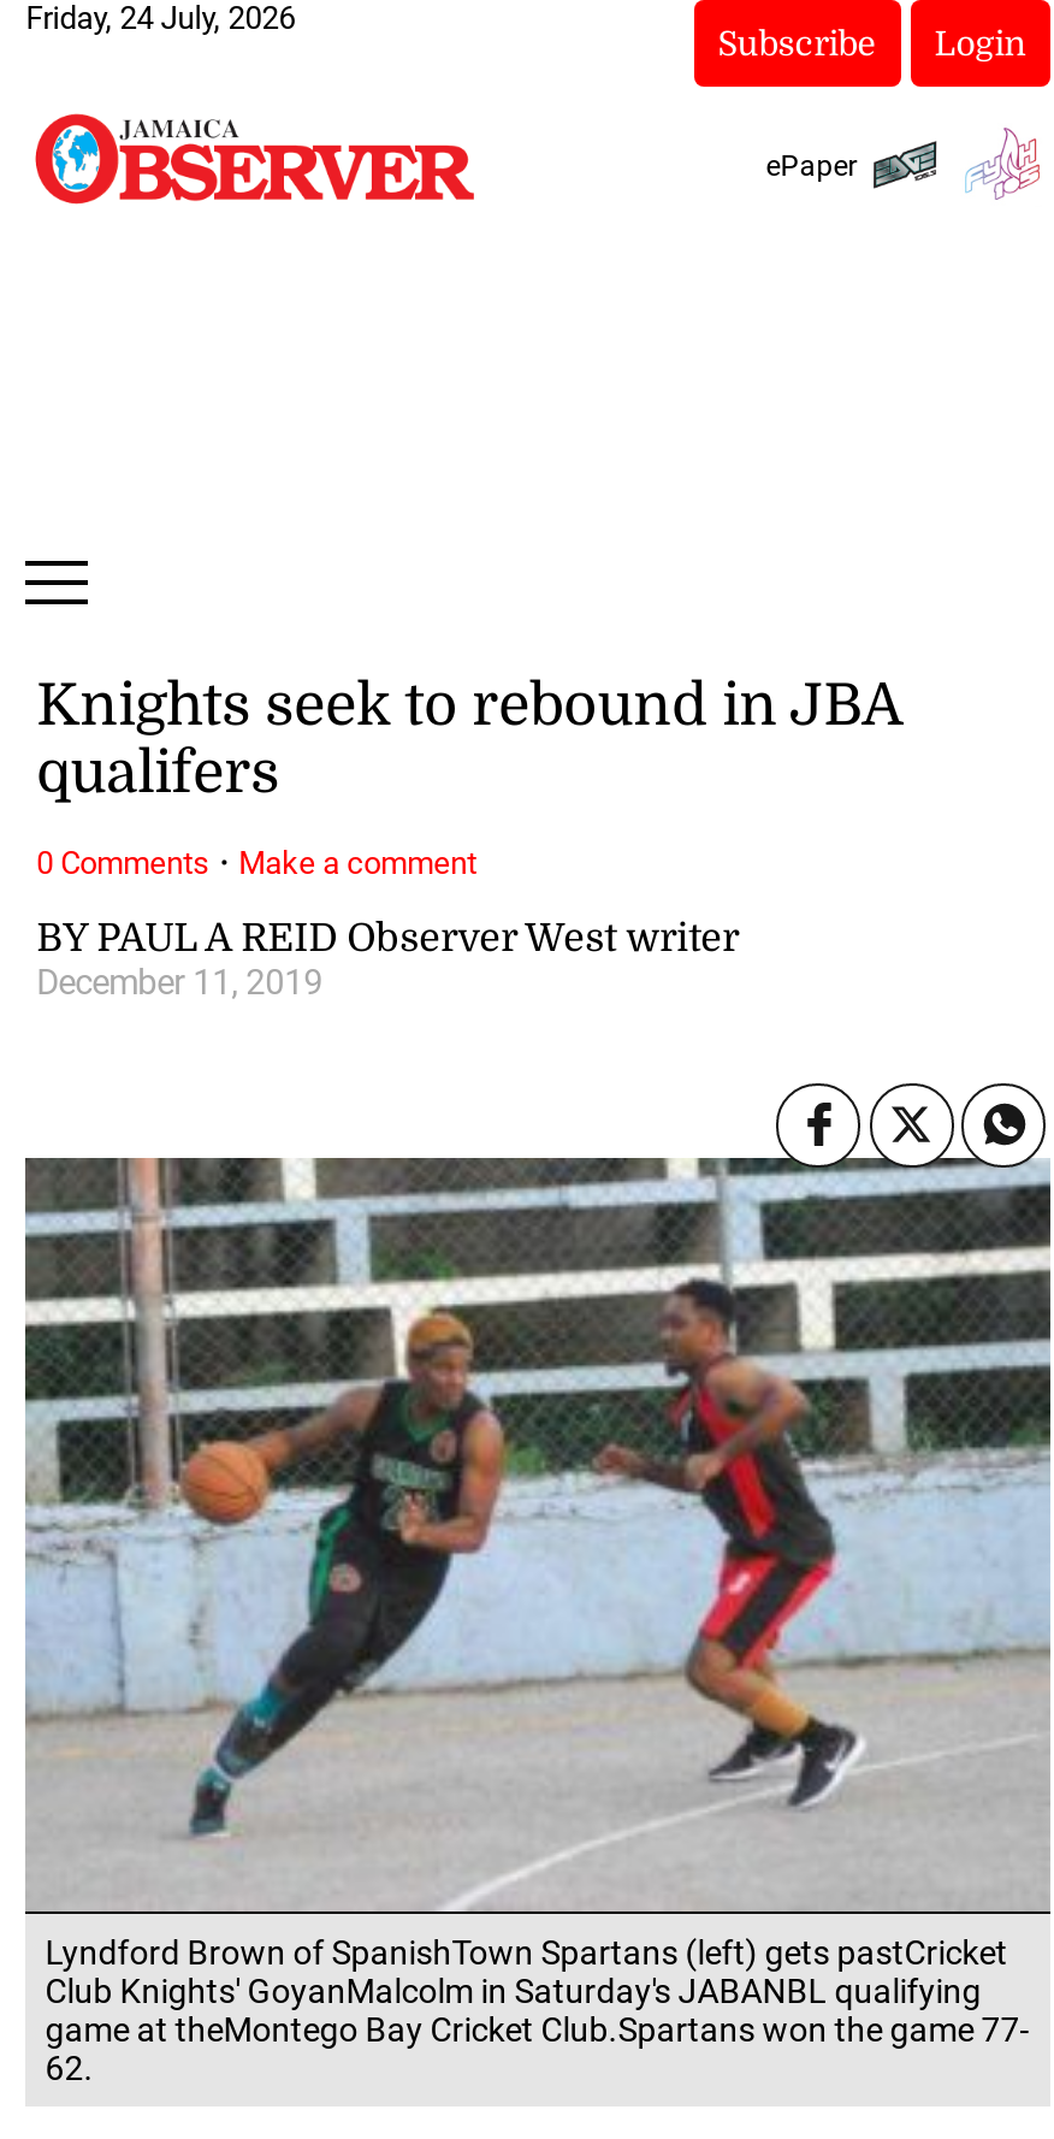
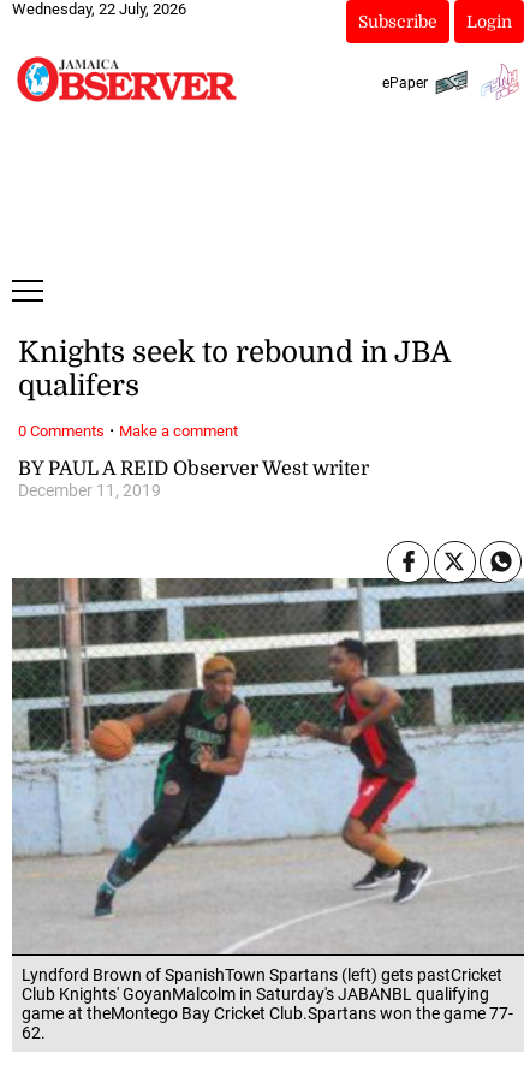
[26,0,295,36] Friday, 24 July, 2026 -> [12,0,187,18] Wednesday, 22 July, 2026

